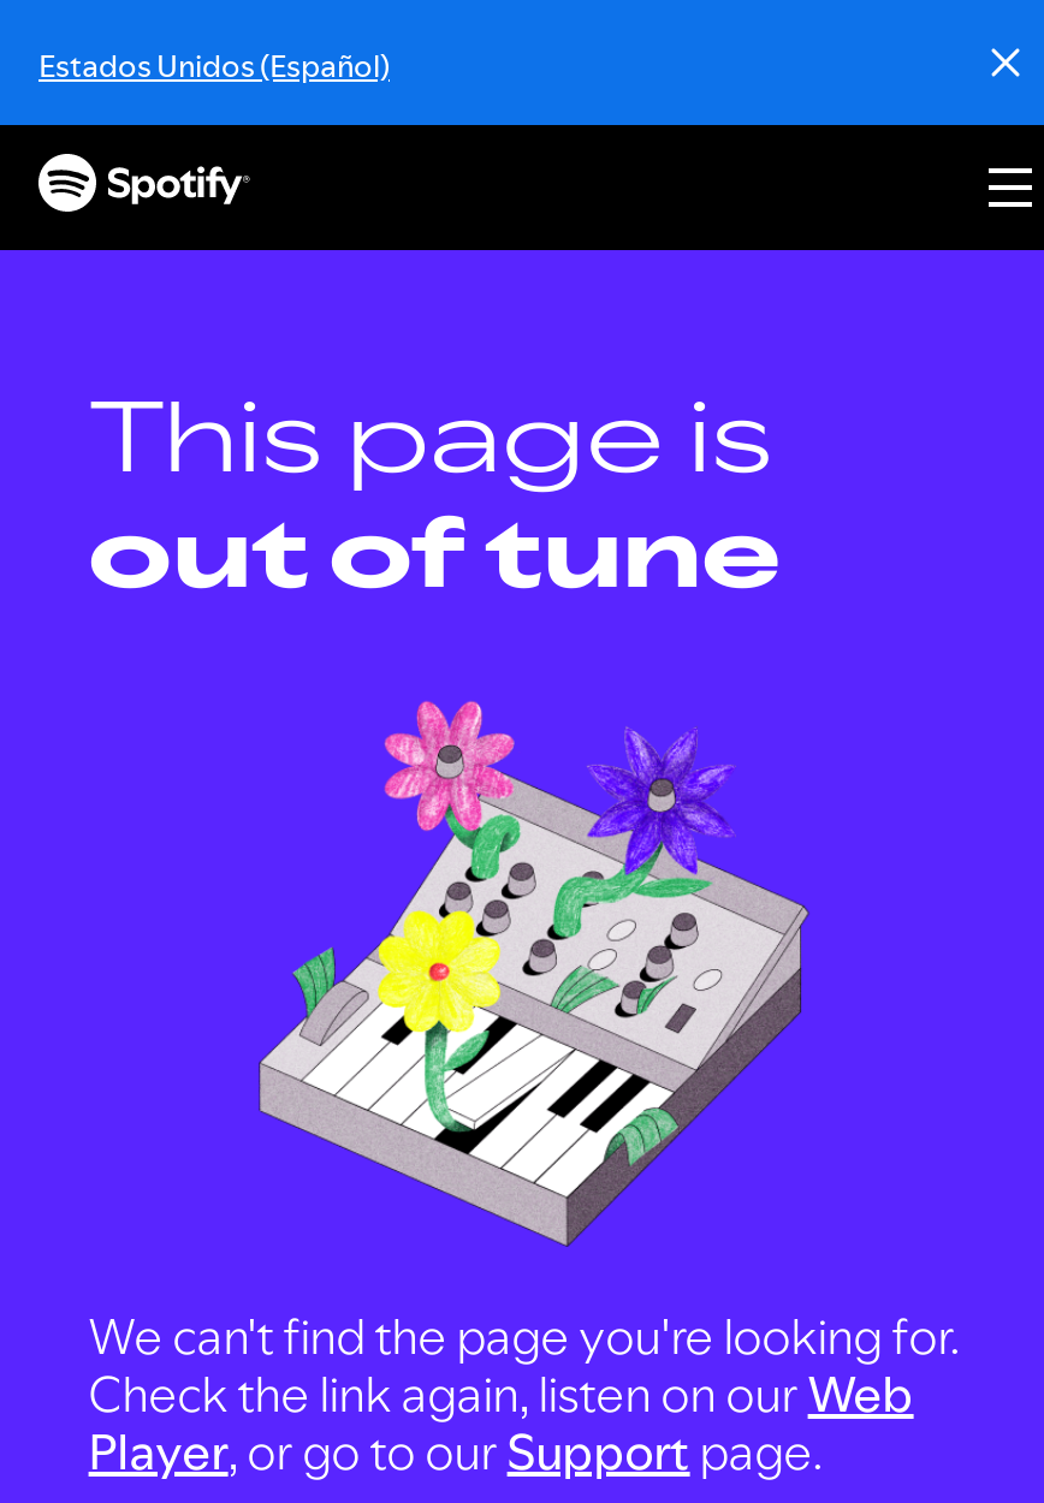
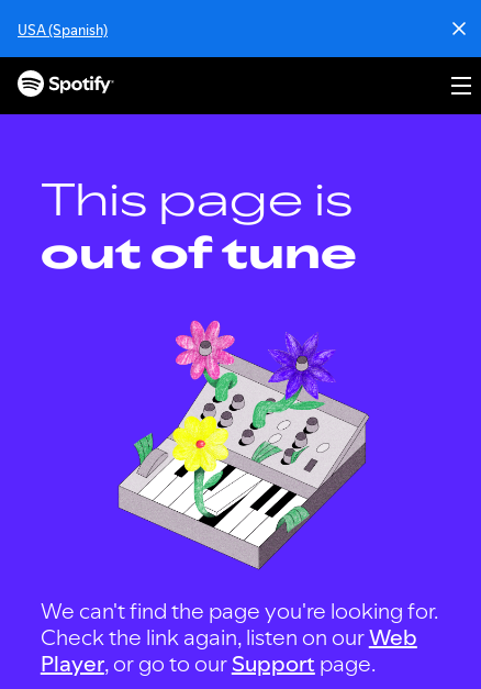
[38,43,390,87] Estados Unidos (Español) -> [18,20,108,40] USA (Spanish)

